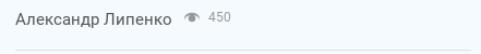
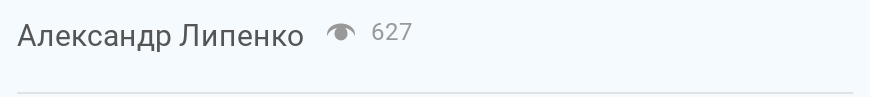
[208,9,231,25] 450 -> [371,17,413,45] 627

